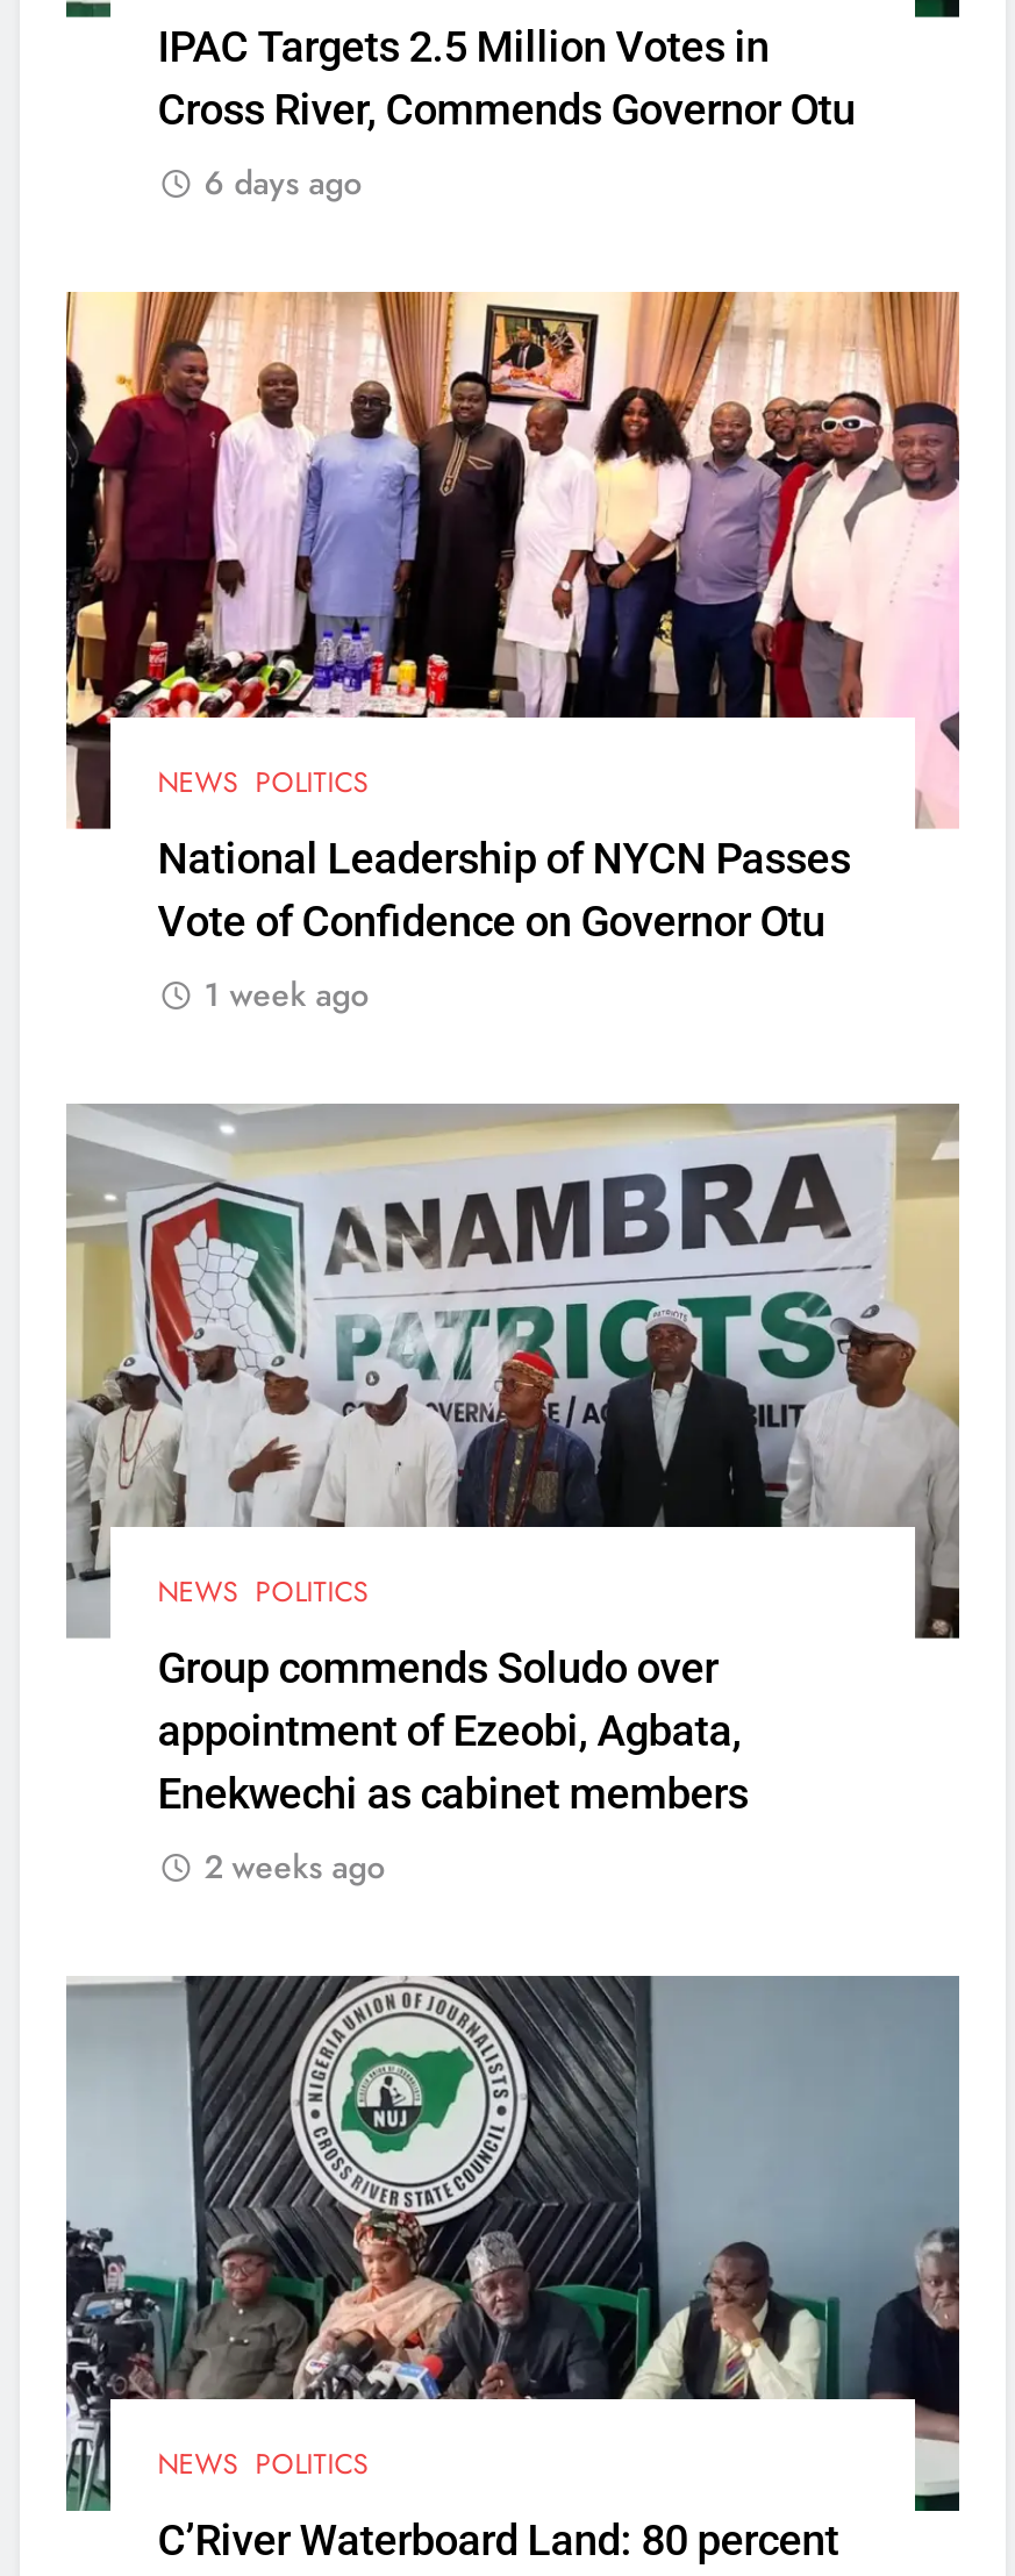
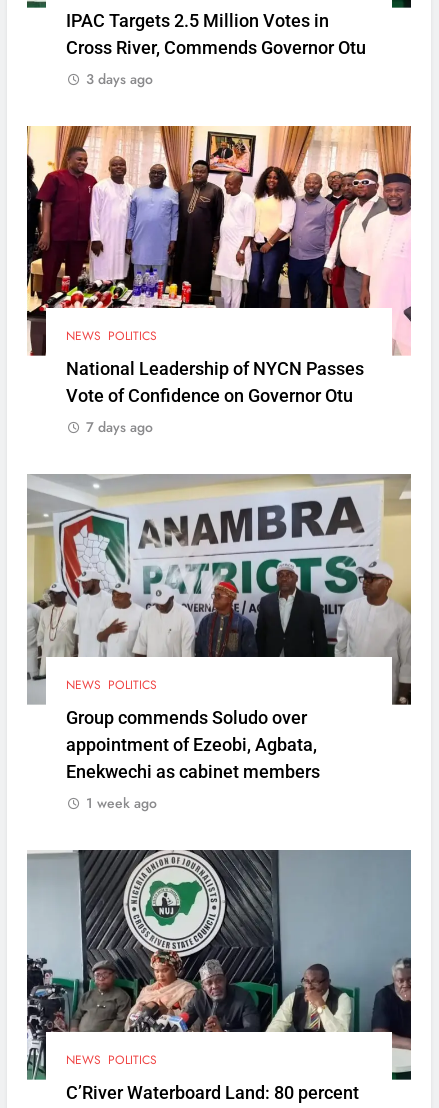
[204,160,362,207] 6 days ago -> [86,69,153,89] 3 days ago
[204,971,369,1017] 1 week ago -> [86,417,153,437] 7 days ago
[204,1844,385,1890] 2 weeks ago -> [86,793,157,813] 1 week ago

